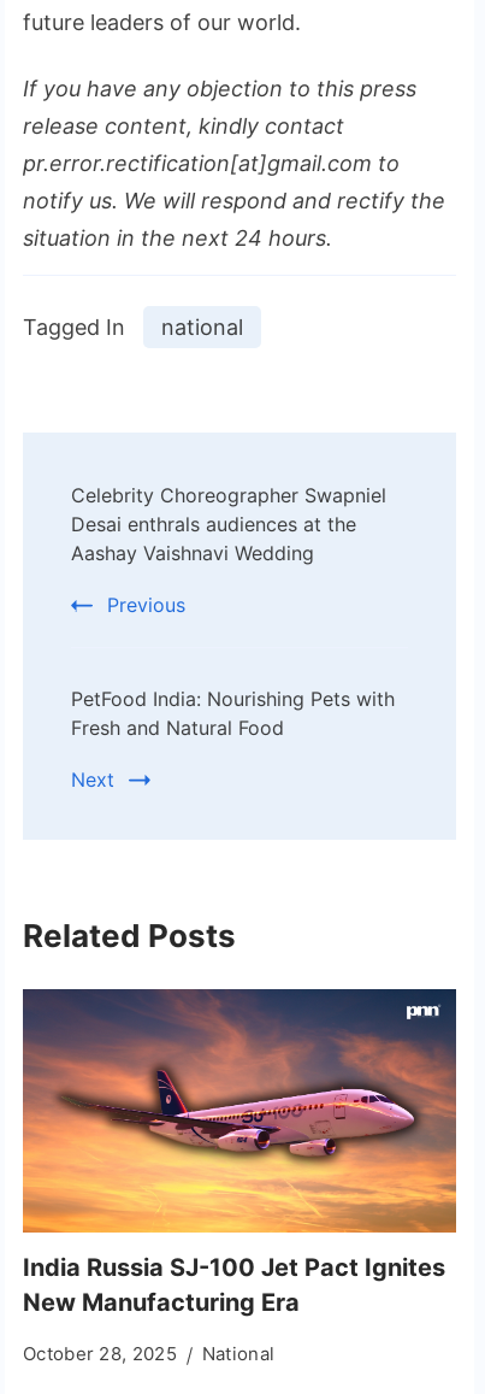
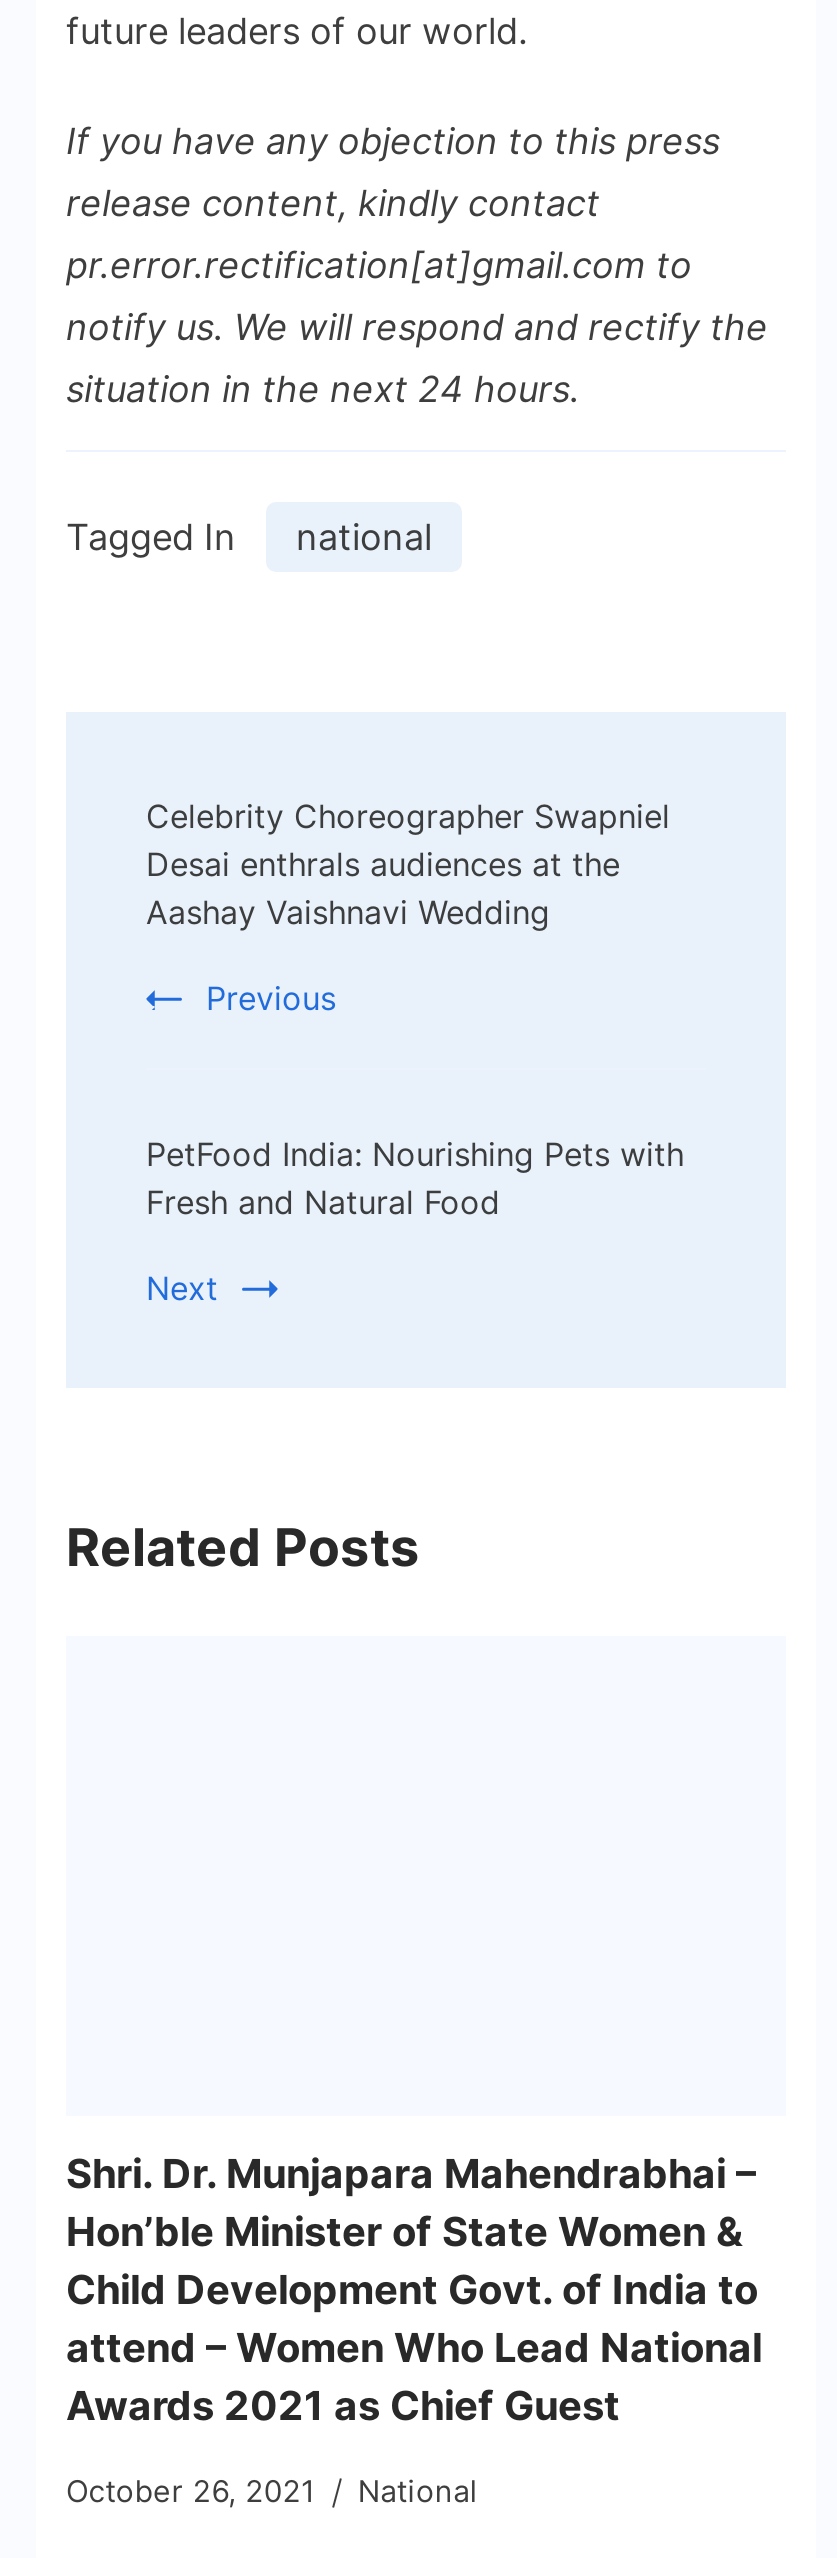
[22,988,457,1210] [image] -> none
[23,1254,445,1317] India Russia SJ-100 Jet Pact Ignites | New Manufacturing Era -> [66,2150,762,2430] Shri. Dr. Munjapara Mahendrabhai – | Hon’ble Minister of State Women & | Child Development Govt. of India to | attend – Women Who Lead National | Awards 2021 as Chief Guest
[23,1343,275,1366] October 28, 2025 National -> [66,2472,478,2510] October 26, 2021 National

